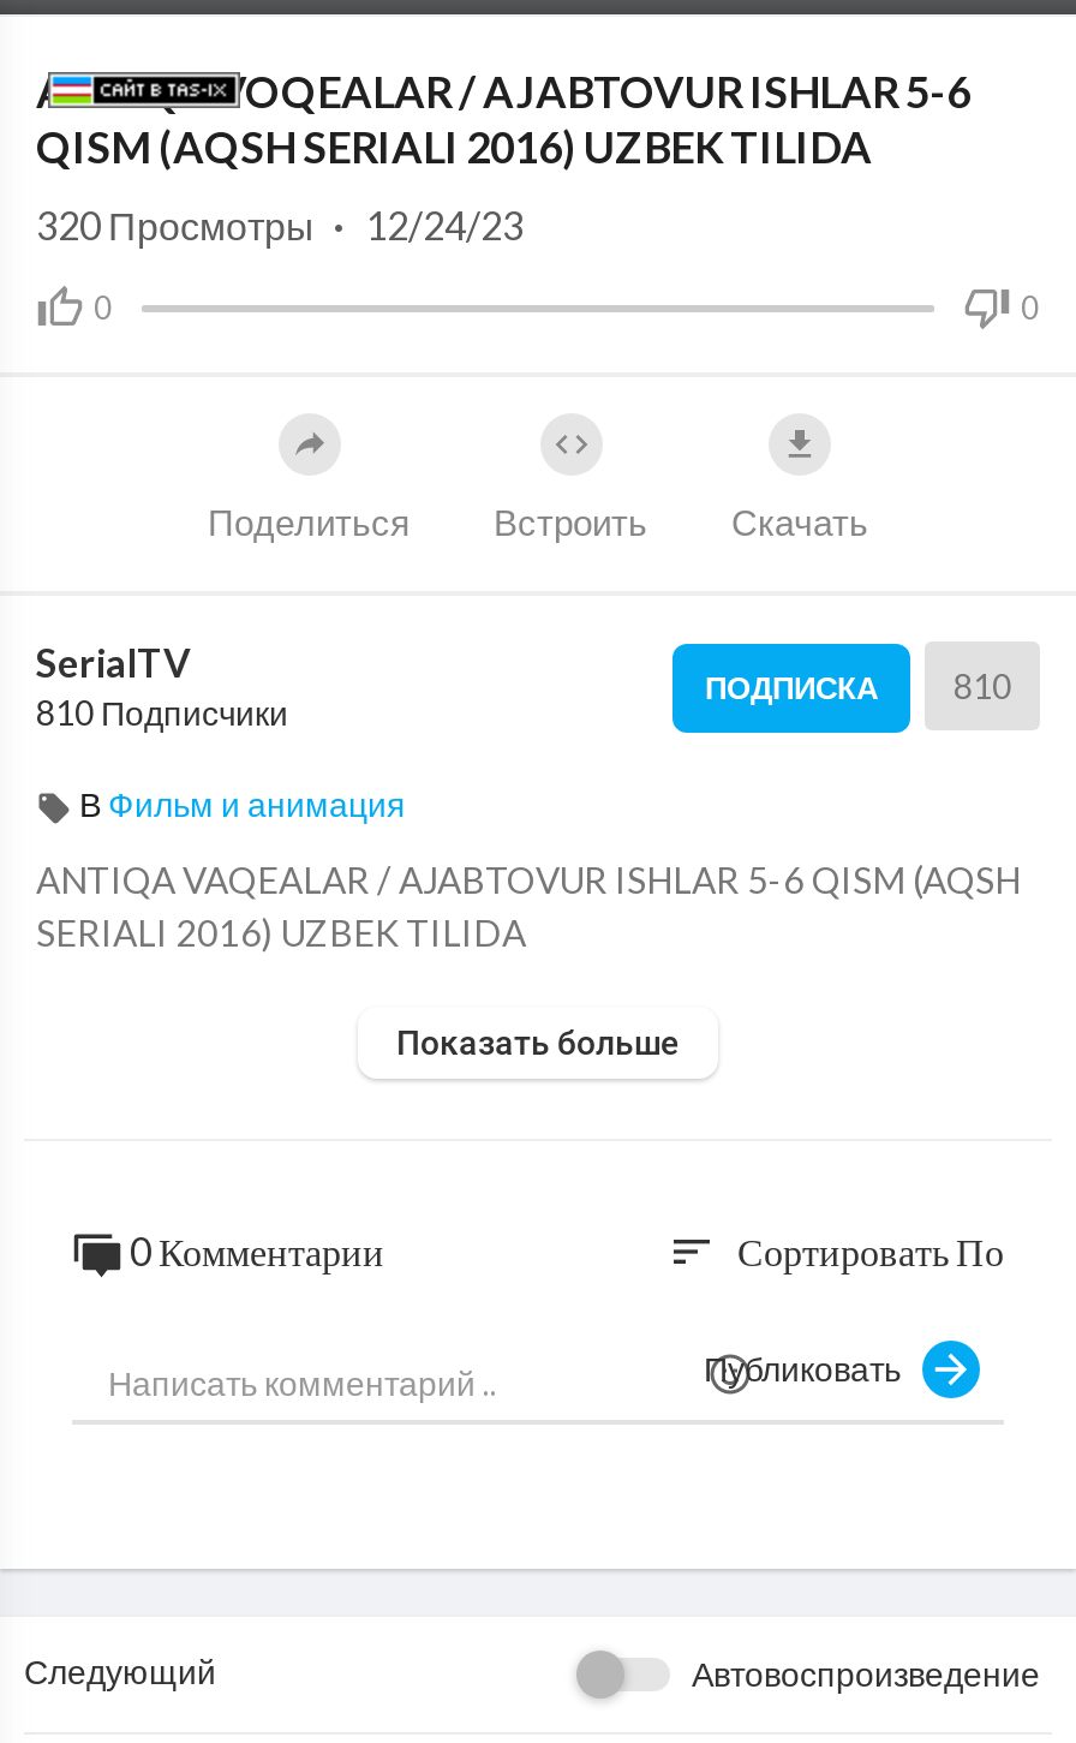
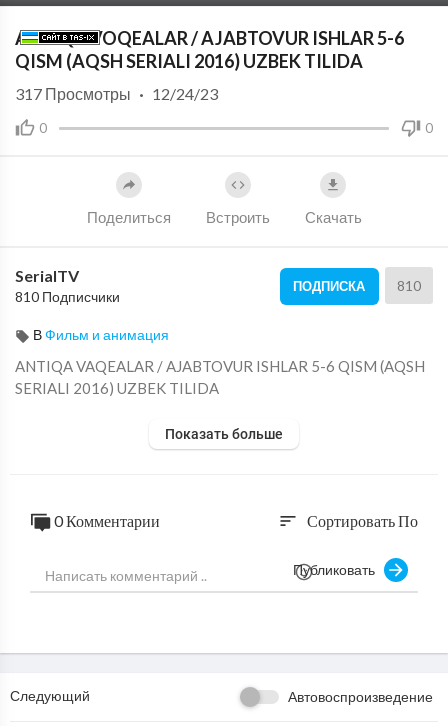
[36,202,524,247] 320 Просмотры · 12/24/23 -> [15,84,218,103] 317 Просмотры · 12/24/23

